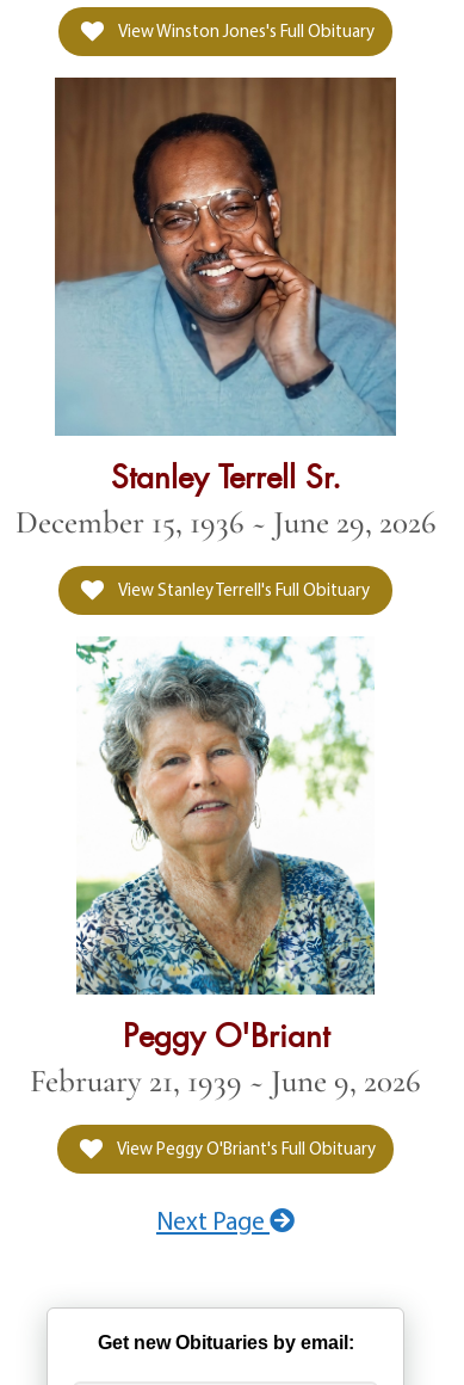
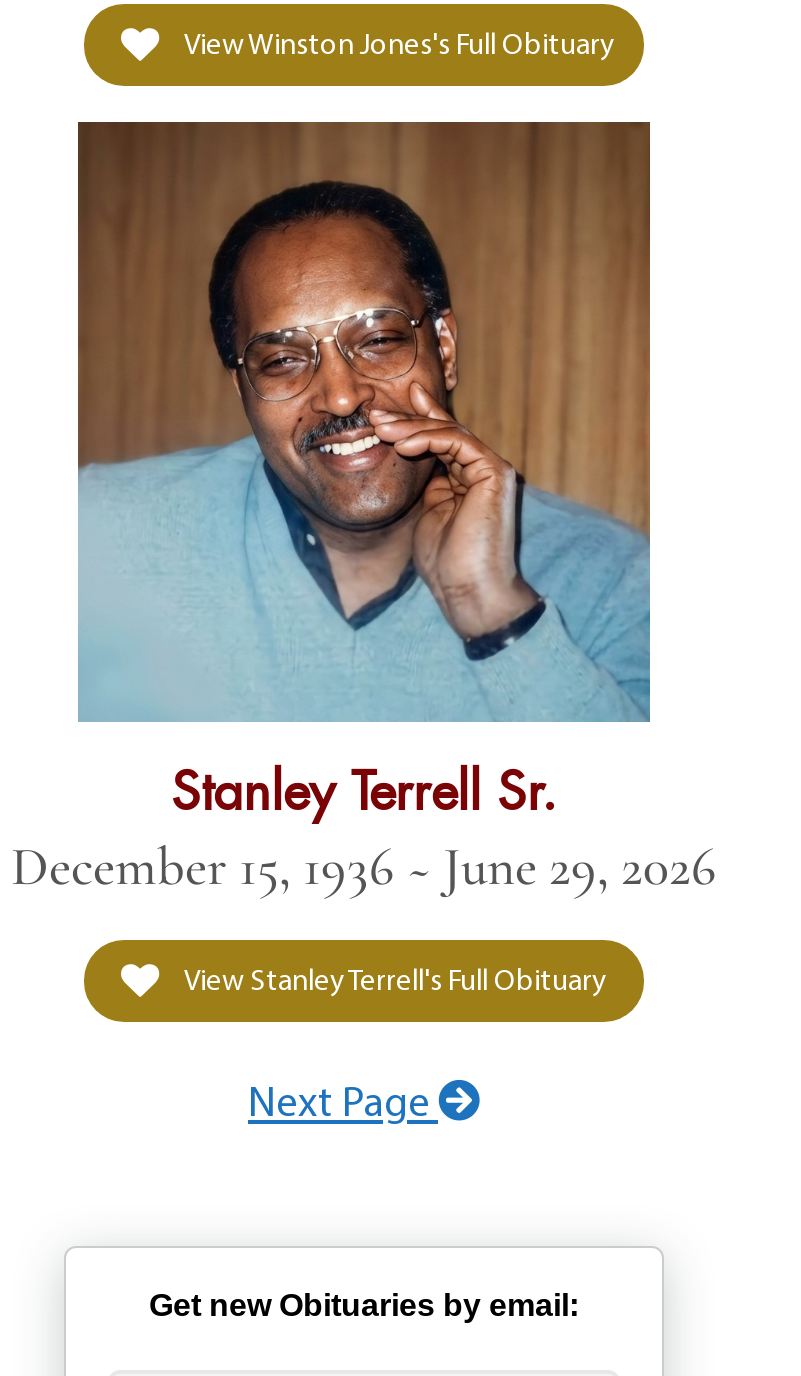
[30,636,421,1159] [image] | Peggy O'Briant | February 21, 1939 ~ June 9, 2026 | View Peggy O'Briant's Full Obituary -> none

